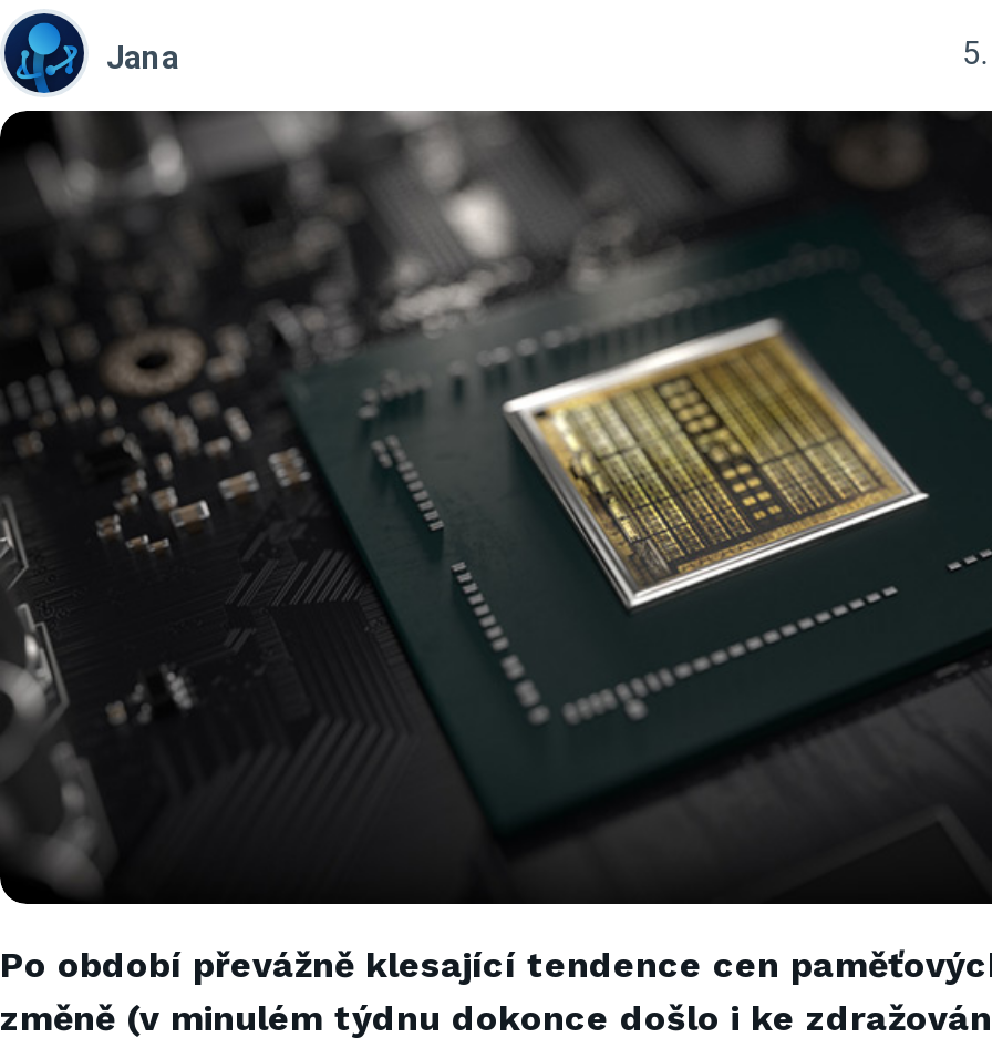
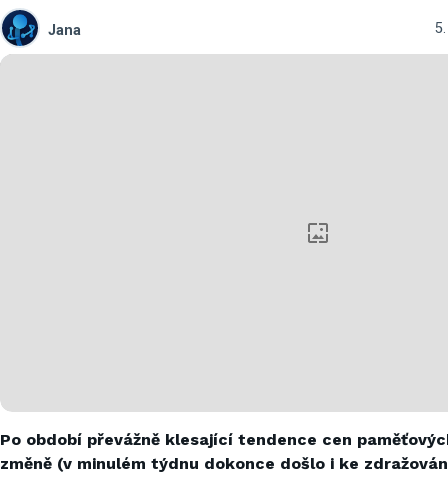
[7,109,985,906] [image] -> none

